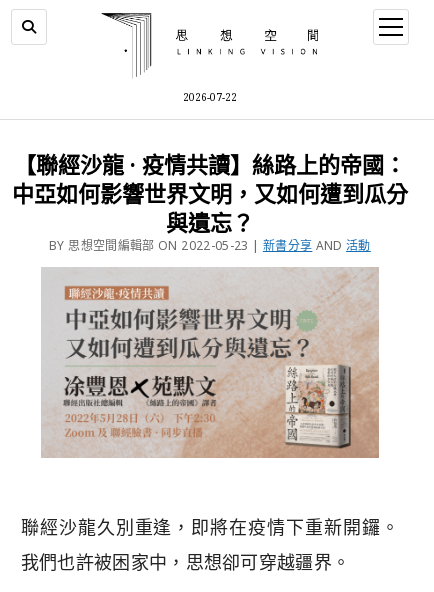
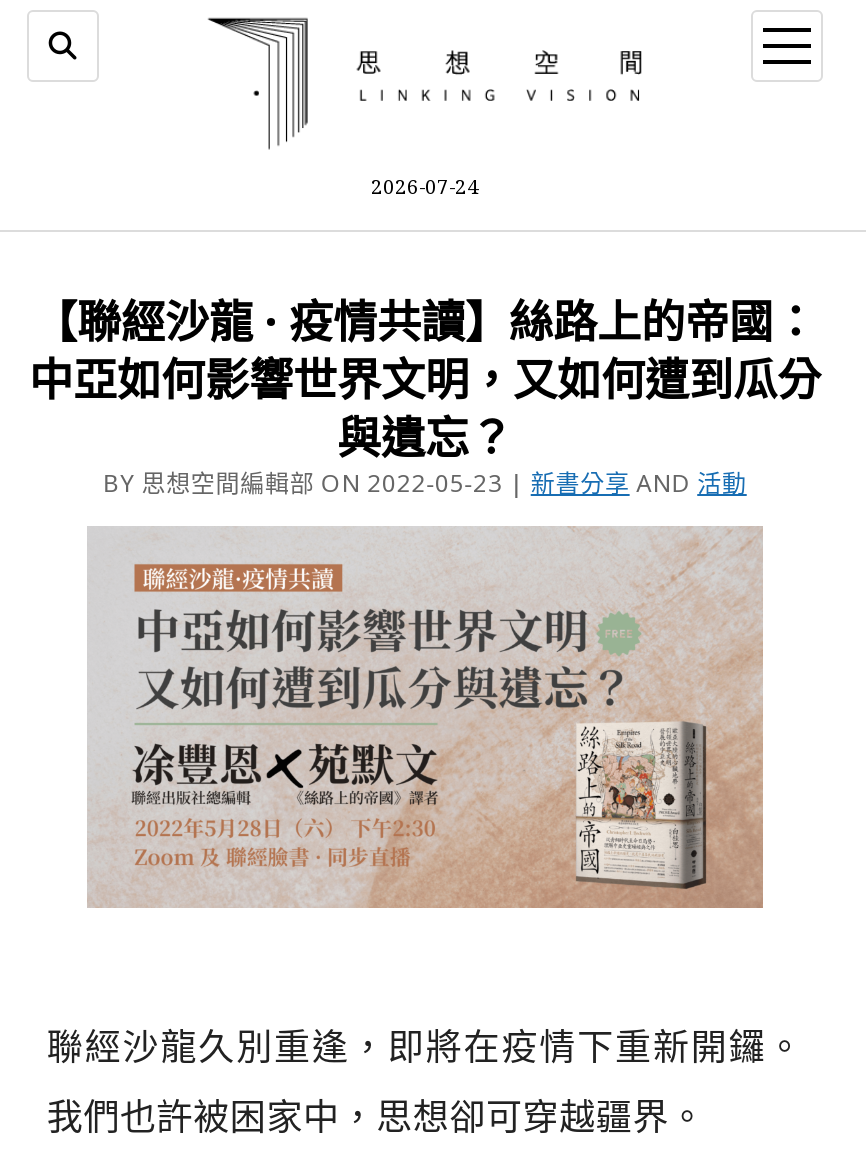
[183,90,237,104] 2026-07-22 -> [371,173,479,201] 2026-07-24

